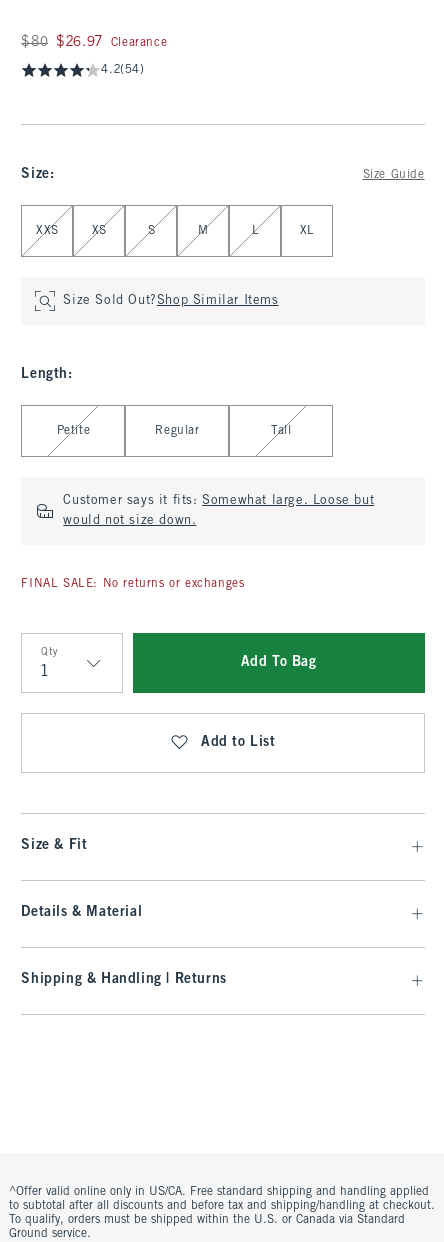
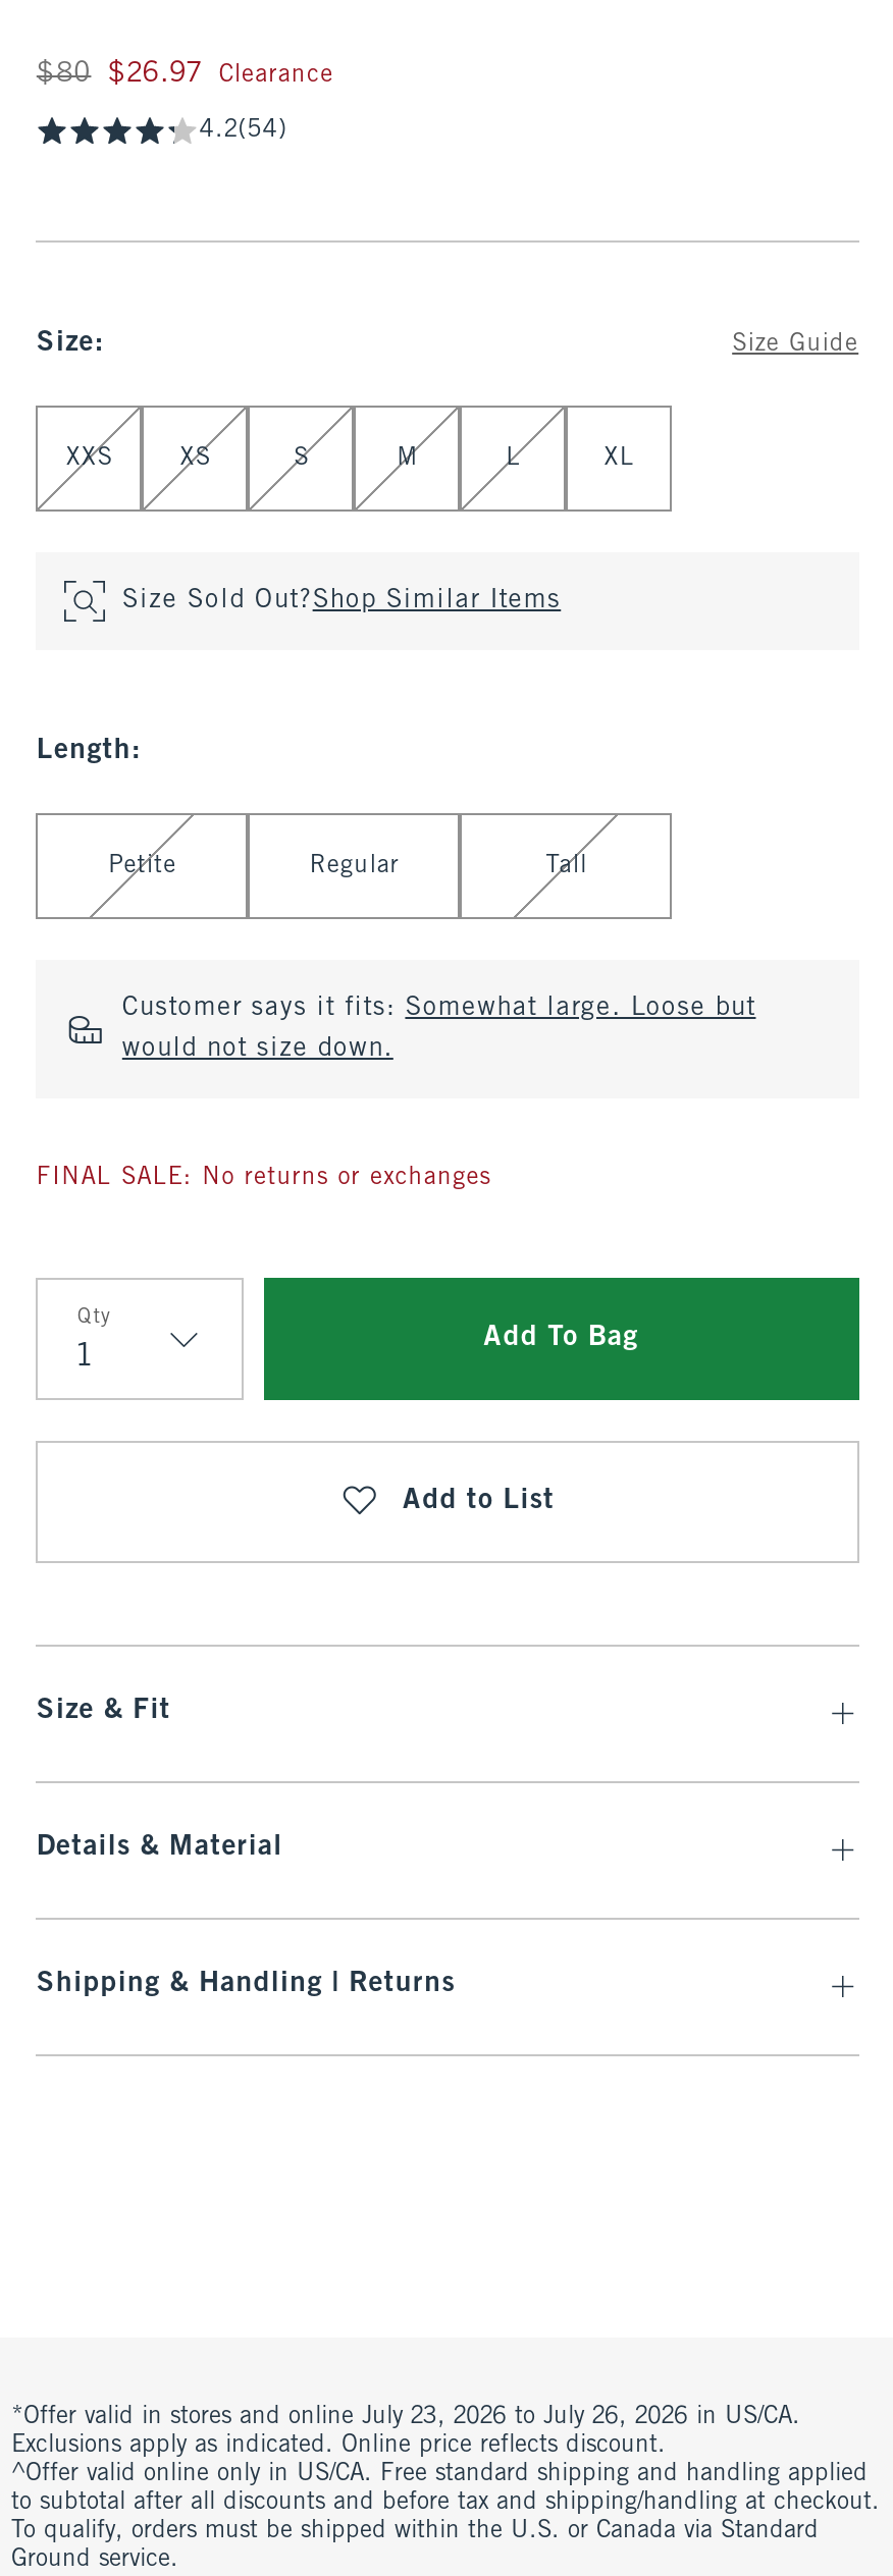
none -> [11,2405,800,2458] *Offer valid in stores and online July 23, 2026 to July 26, 2026 in US/CA. | Exclusions apply as indicated. Online price reflects discount.

